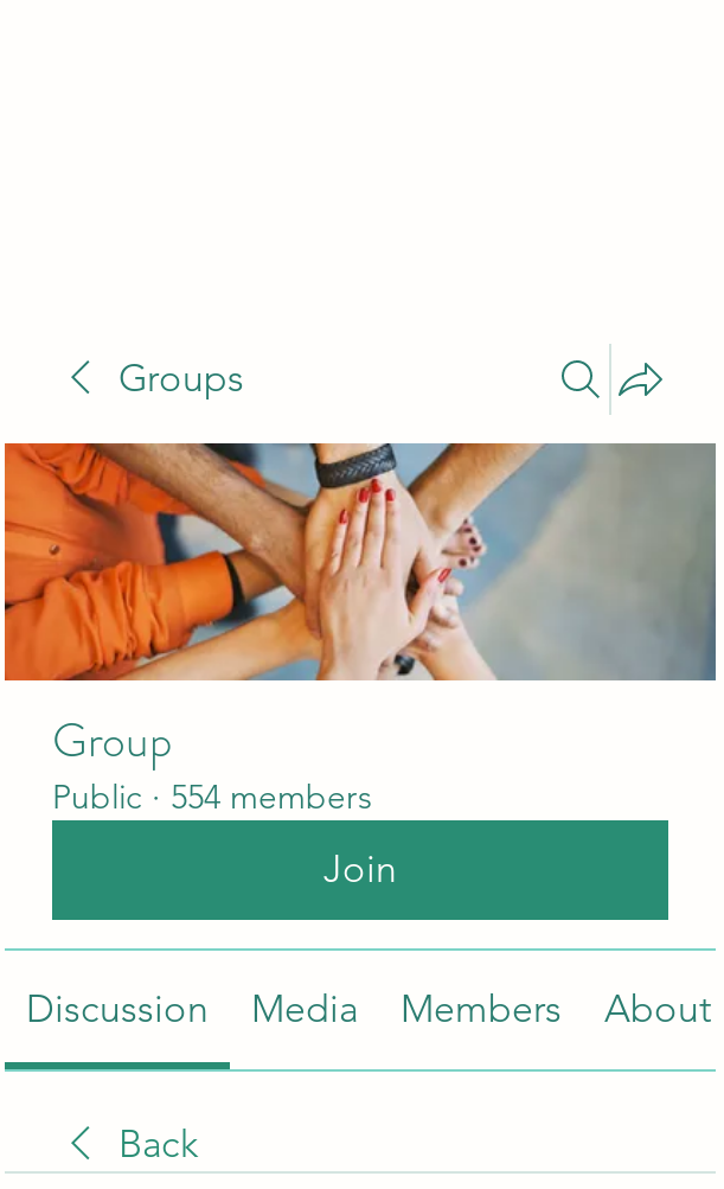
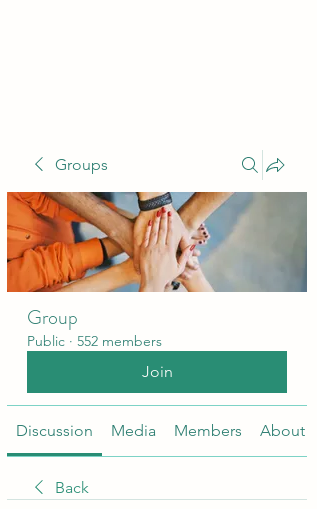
[52,775,372,818] Public · 554 members -> [27,332,162,350] Public · 552 members

